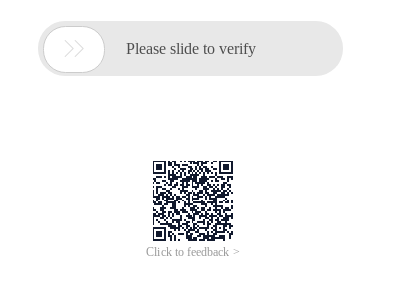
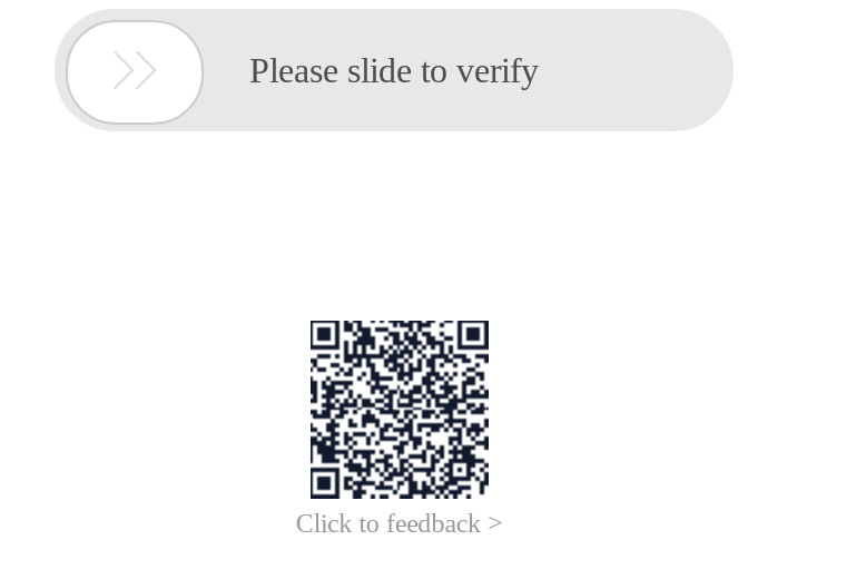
[152,165,233,242] [image] -> [311,330,489,501] [image]

